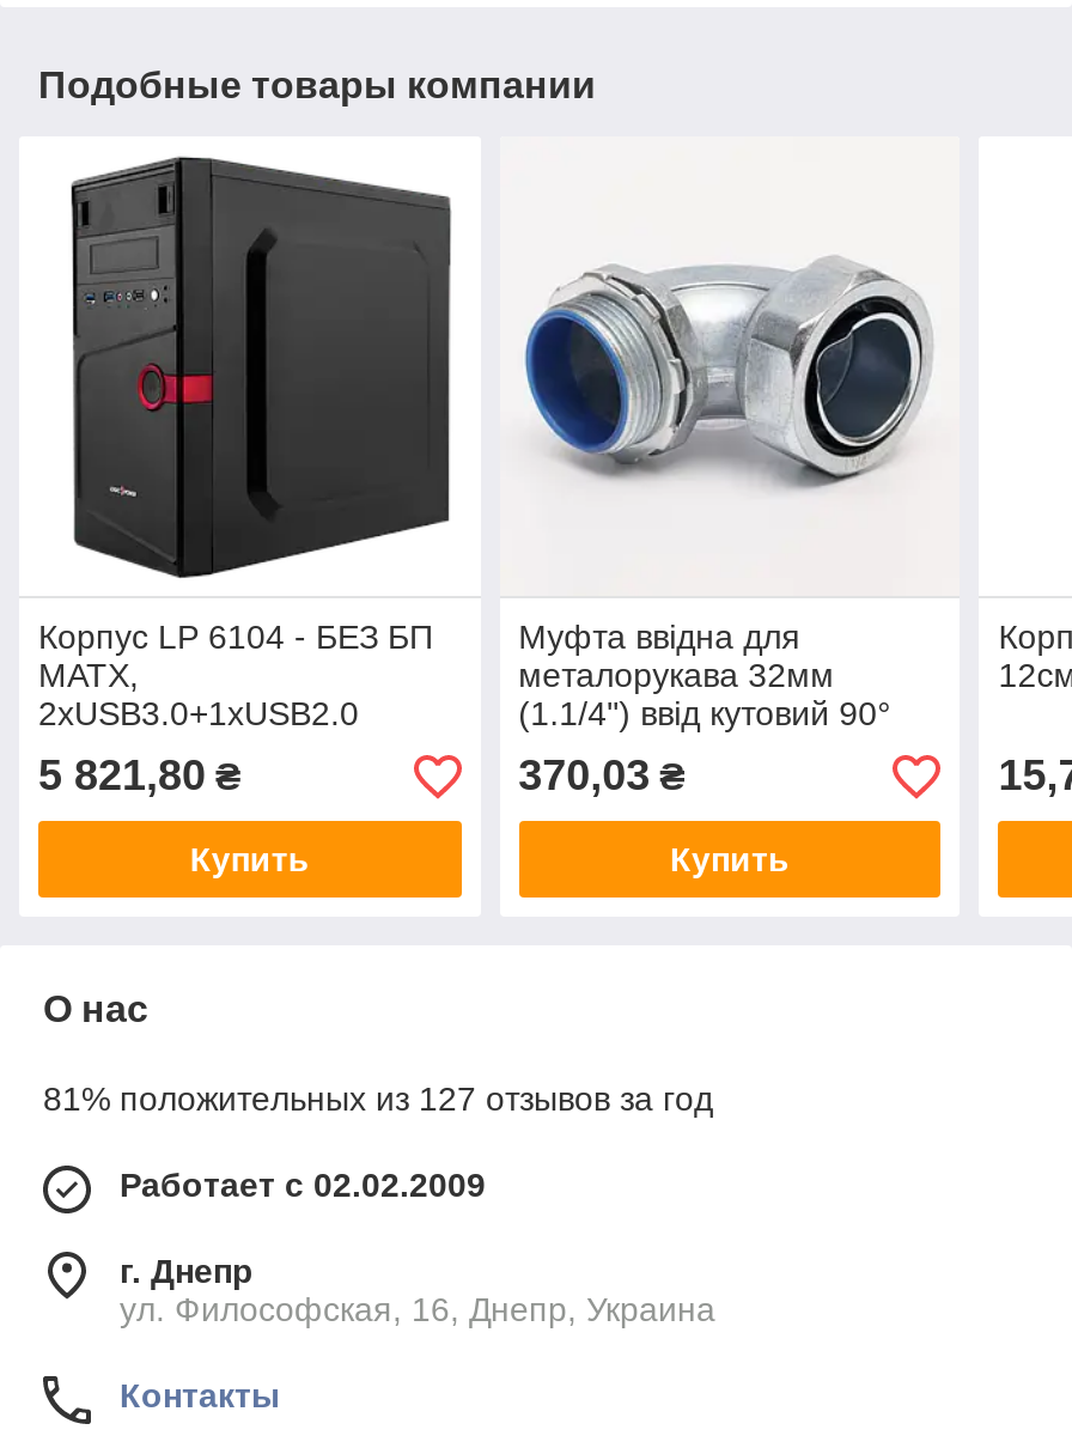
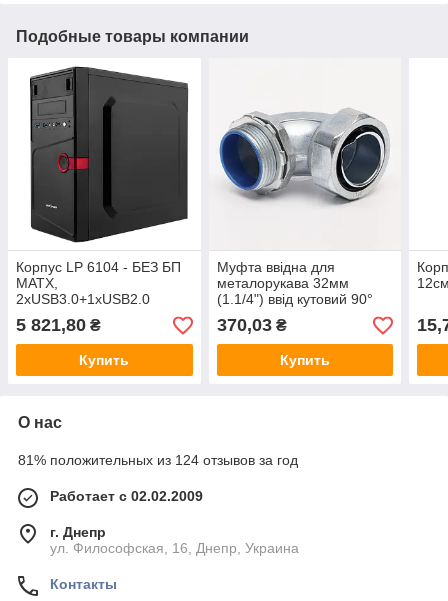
[43,1080,713,1119] 81% положительных из 127 отзывов за год -> [18,452,298,468] 81% положительных из 124 отзывов за год

